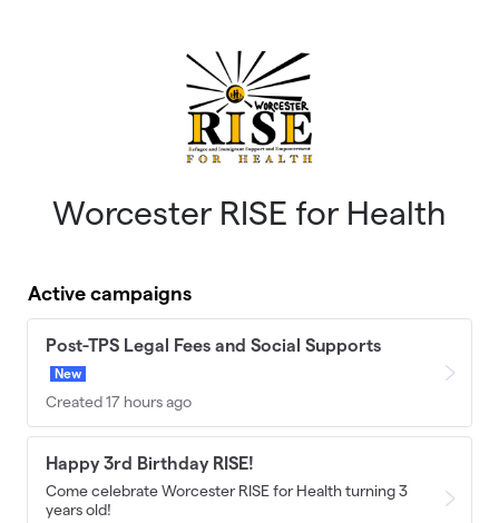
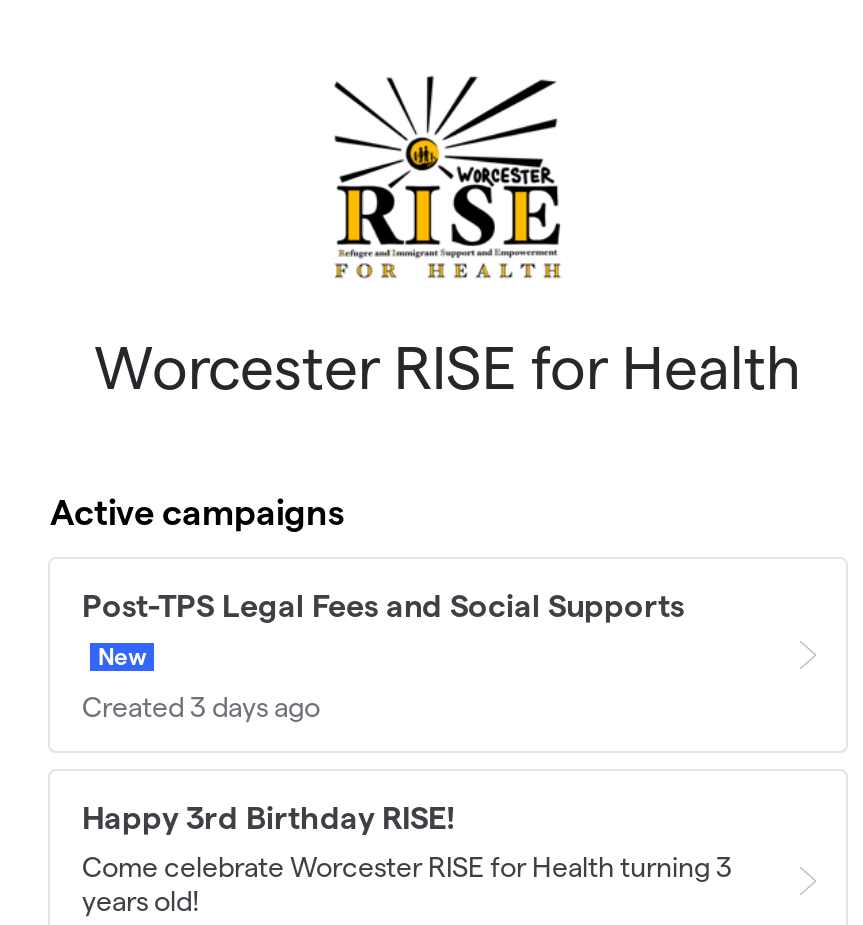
[46,393,192,410] Created 17 hours ago -> [82,691,320,723] Created 3 days ago

